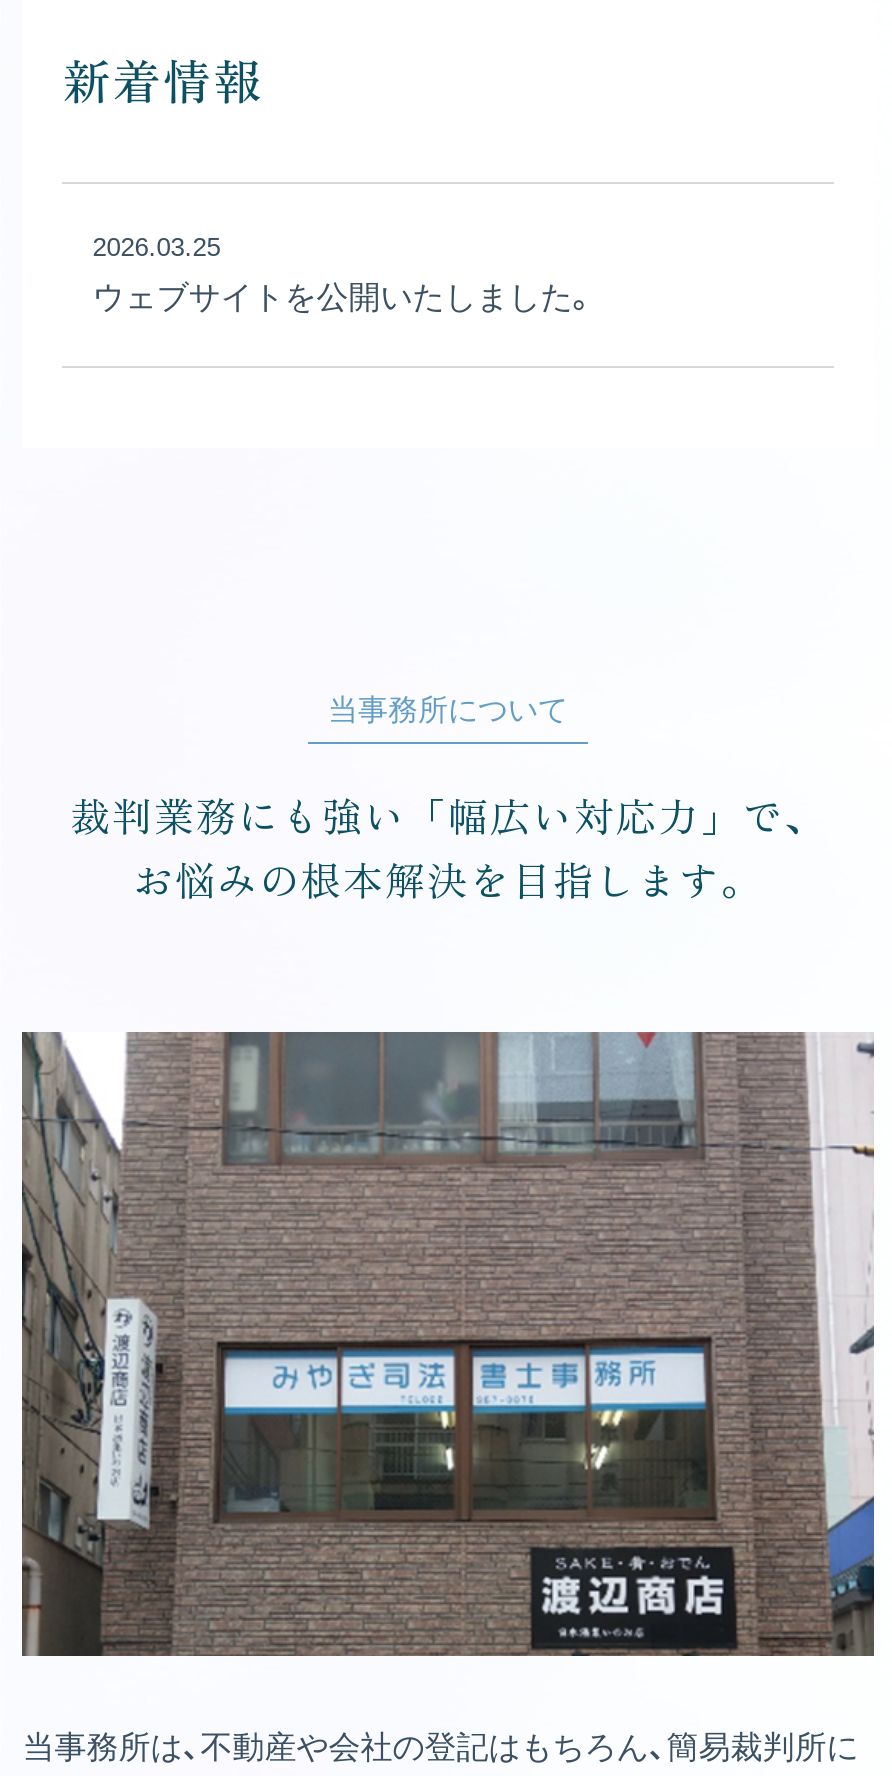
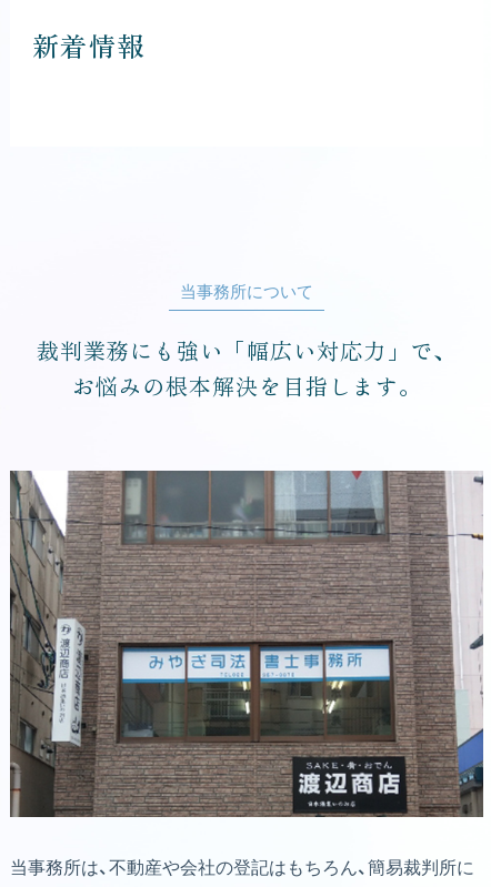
[92,231,596,313] 2026.03.25 | ウェブサイトを公開いたしました。 -> none

